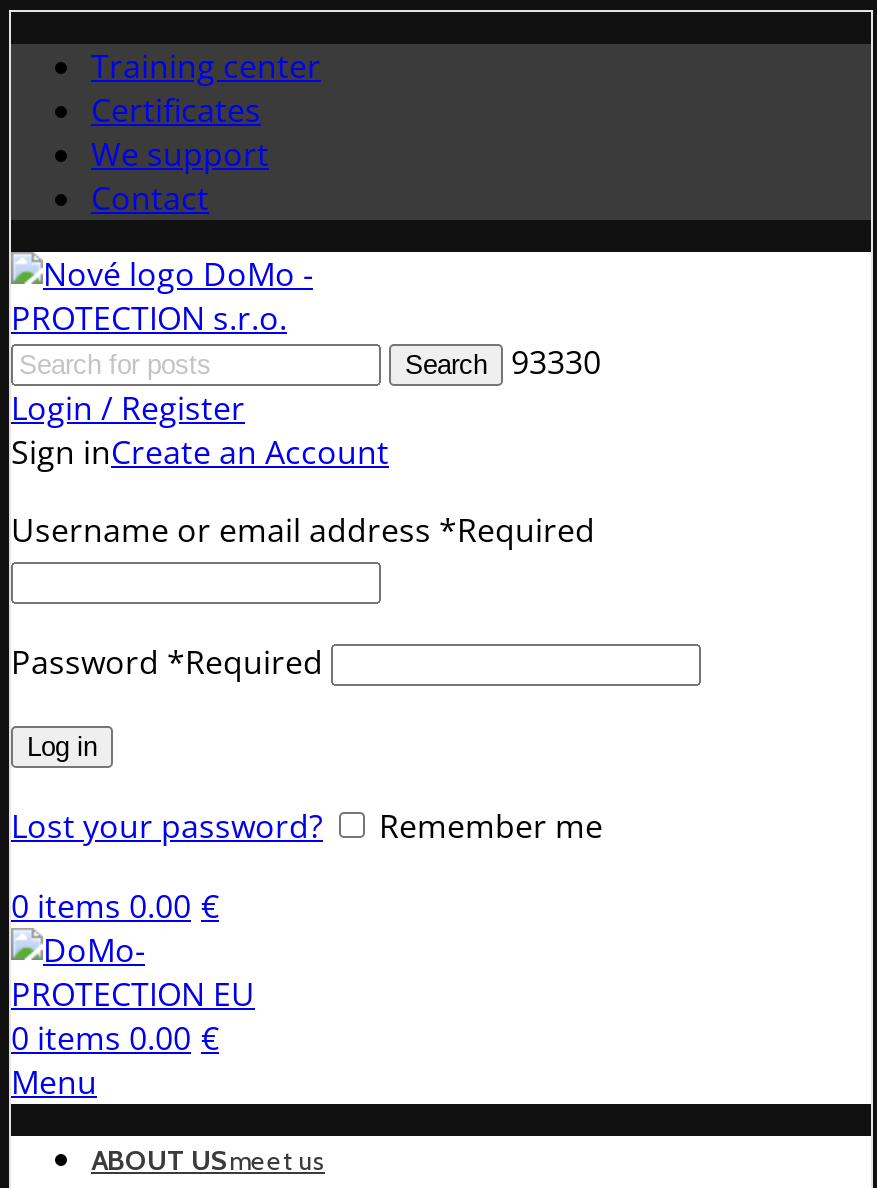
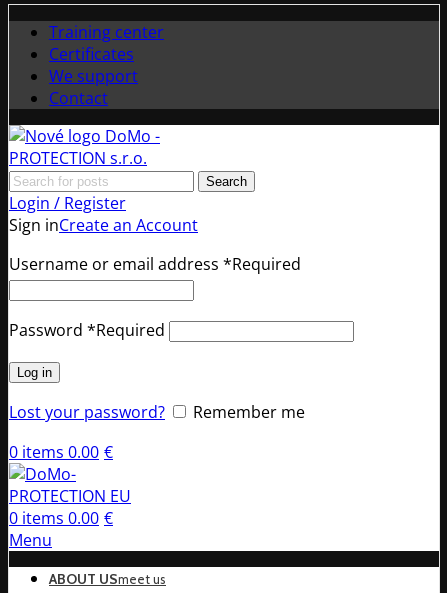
[511,340,601,384] 93330 -> none

